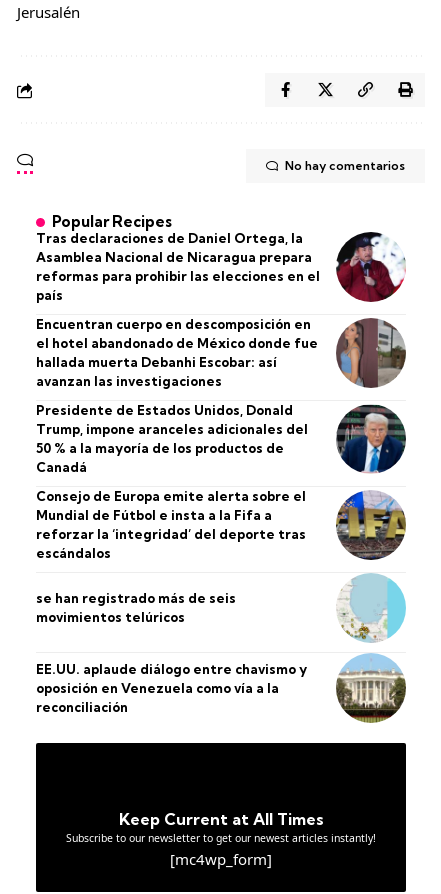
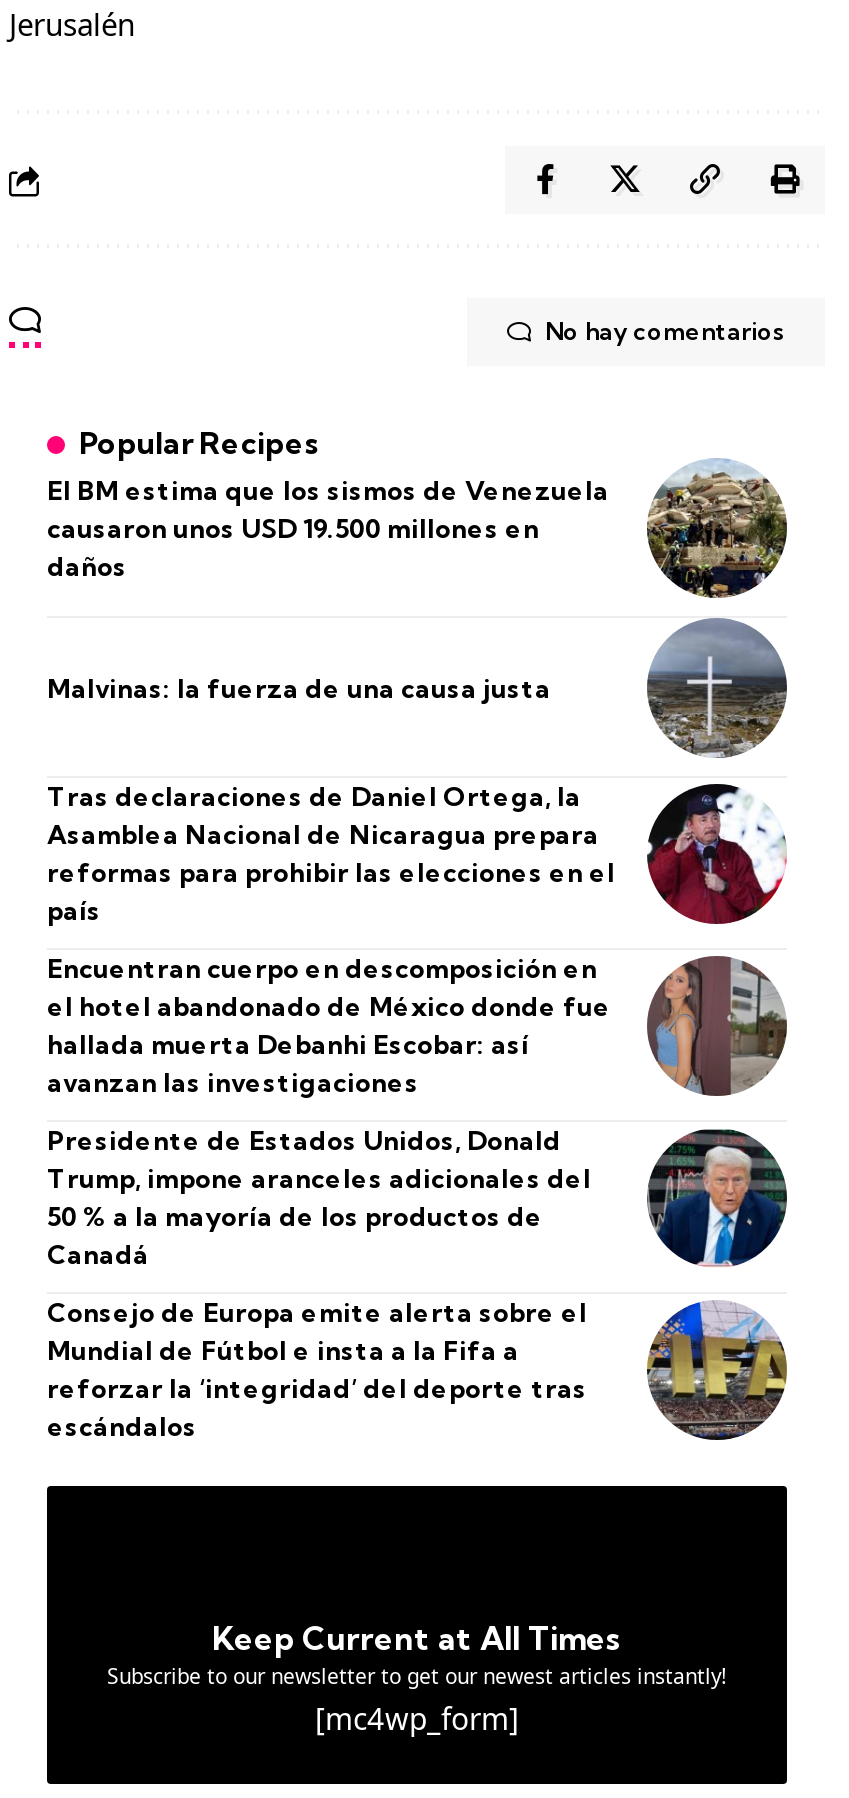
none -> [47,458,789,600] [image] | El BM estima que los sismos de Venezuela | causaron unos USD 19.500 millones en | daños
none -> [47,672,551,704] Malvinas: la fuerza de una causa justa
moved [36,230,407,561] -> [47,780,789,1443]: [image] | Tras declaraciones de Daniel Ortega, la | Asamblea Nacional de Nicaragua prepara | ... | reforzar la ‘integridad’ del deporte tras | escándalos
none -> [645,616,789,760] [image]
[36,573,406,715] [image] | se han registrado más de seis | movimientos telúricos | EE.UU. aplaude diálogo entre chavismo y | oposición en Venezuela como vía a la | reconciliación -> none
[336,651,406,724] [image] -> none

